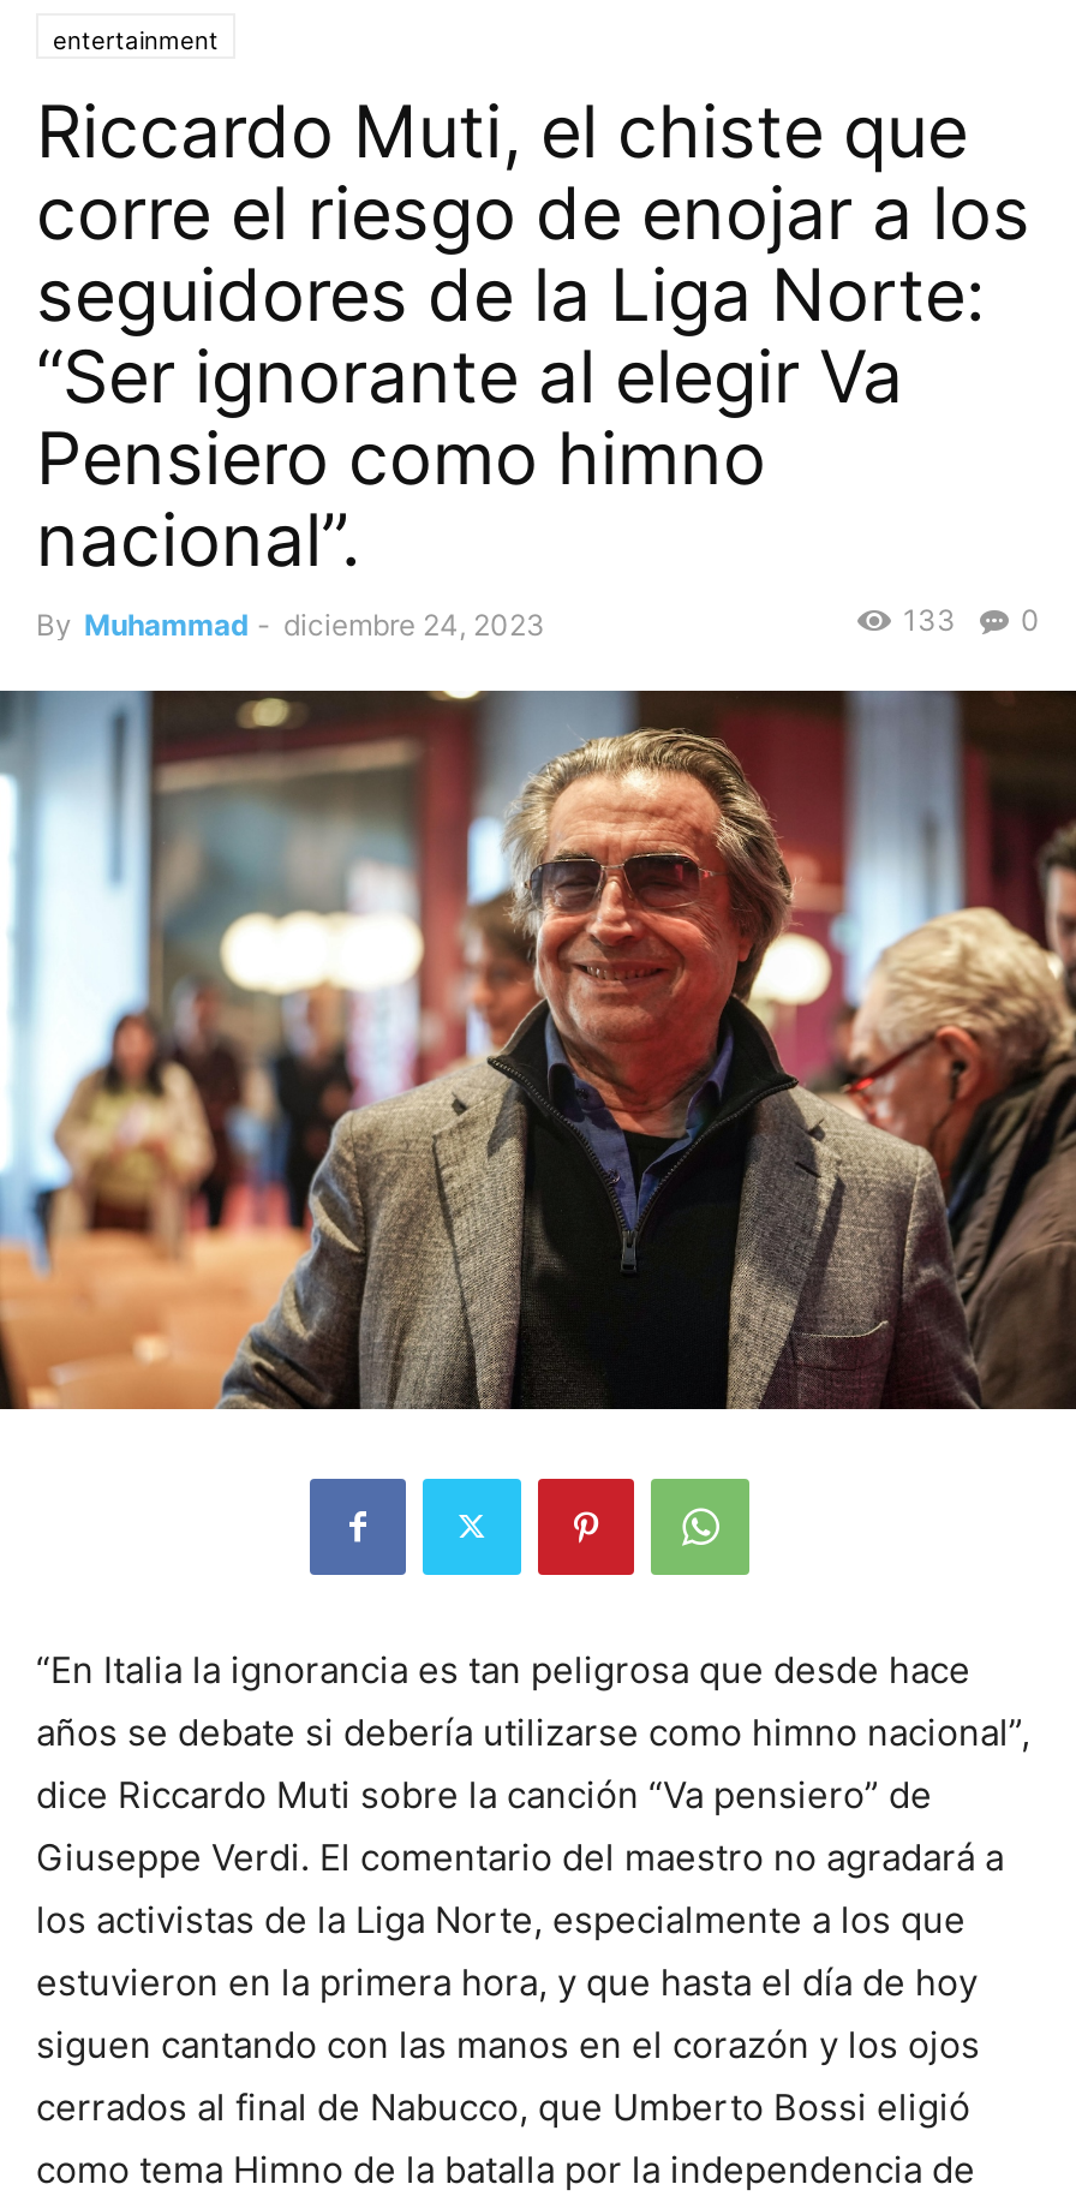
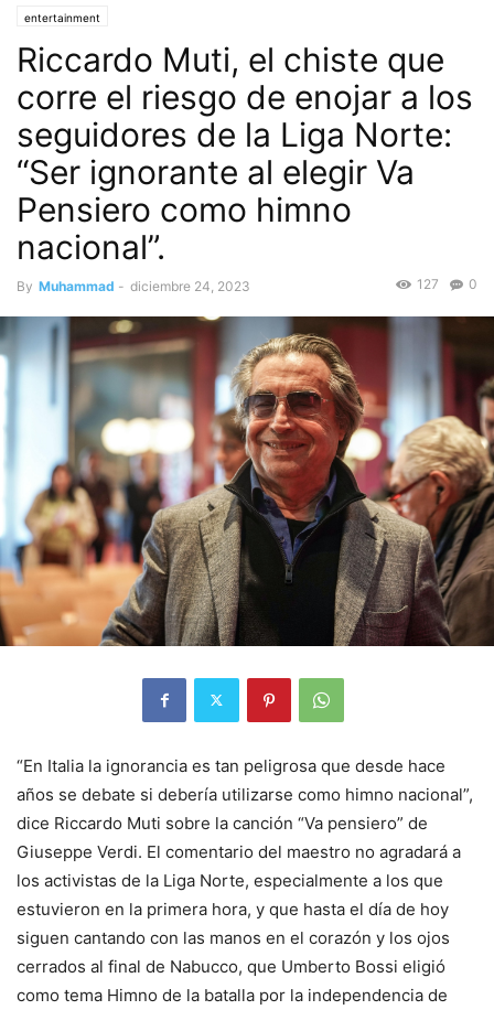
[903,602,1040,638] 133 0 -> [417,276,477,292] 127 0

